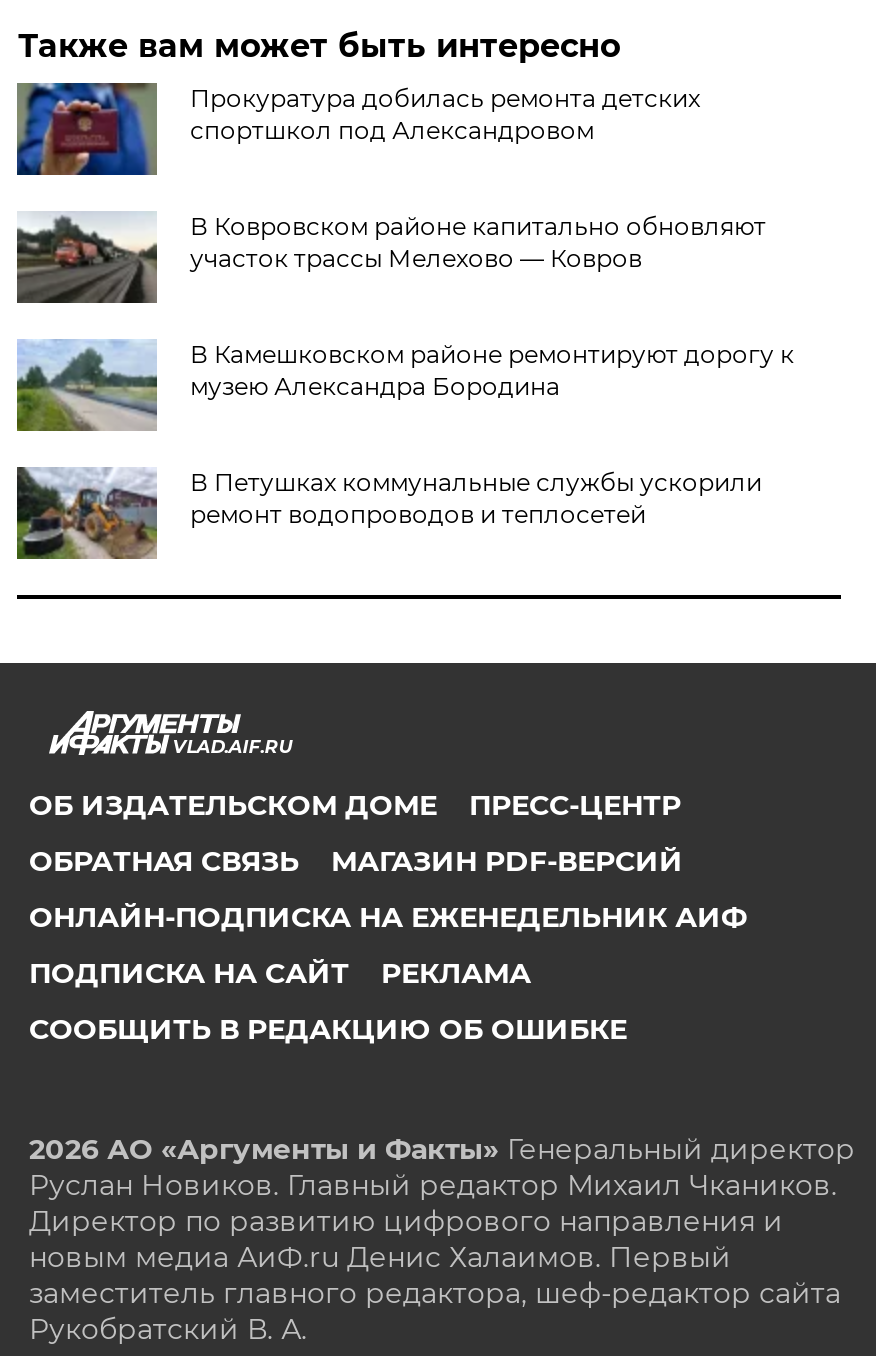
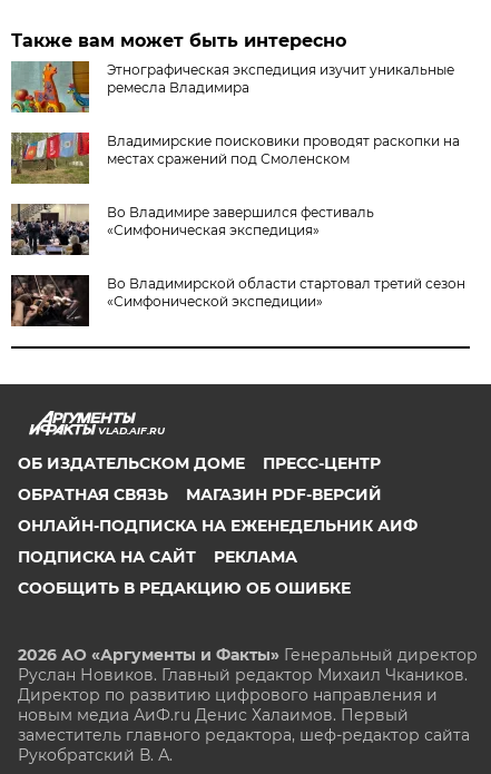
[15,81,700,177] [image] | Прокуратура добилась ремонта детских | спортшкол под Александровом -> [10,60,455,114] [image] | Этнографическая экспедиция изучит уникальные | ремесла Владимира
[17,211,766,305] [image] | В Ковровском районе капитально обновляют | участок трассы Мелехово — Ковров -> [11,131,460,185] [image] | Владимирские поисковики проводят раскопки на | местах сражений под Смоленском
[17,339,794,433] [image] | В Камешковском районе ремонтируют дорогу к | музею Александра Бородина -> [10,203,375,256] [image] | Во Владимире завершился фестиваль | «Симфоническая экспедиция»
[15,467,762,561] [image] | В Петушках коммунальные службы ускорили | ремонт водопроводов и теплосетей -> [10,274,466,327] [image] | Во Владимирской области стартовал третий сезон | «Симфонической экспедиции»

